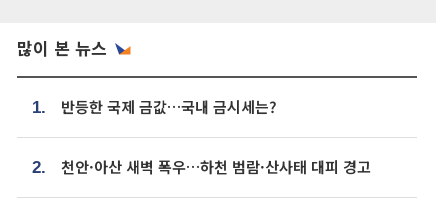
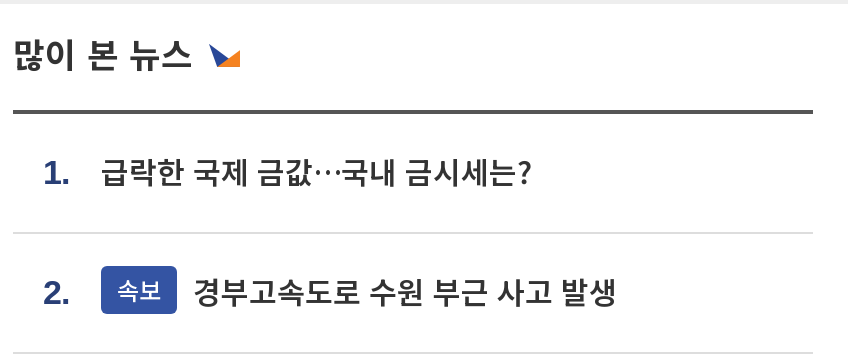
[61,96,277,117] 반등한 국제 금값…국내 금시세는? -> [101,150,533,192] 급락한 국제 금값…국내 금시세는?
[61,156,371,177] 천안·아산 새벽 폭우…하천 범람·산사태 대피 경고 -> [117,270,617,312] 속보 | 경부고속도로 수원 부근 사고 발생

